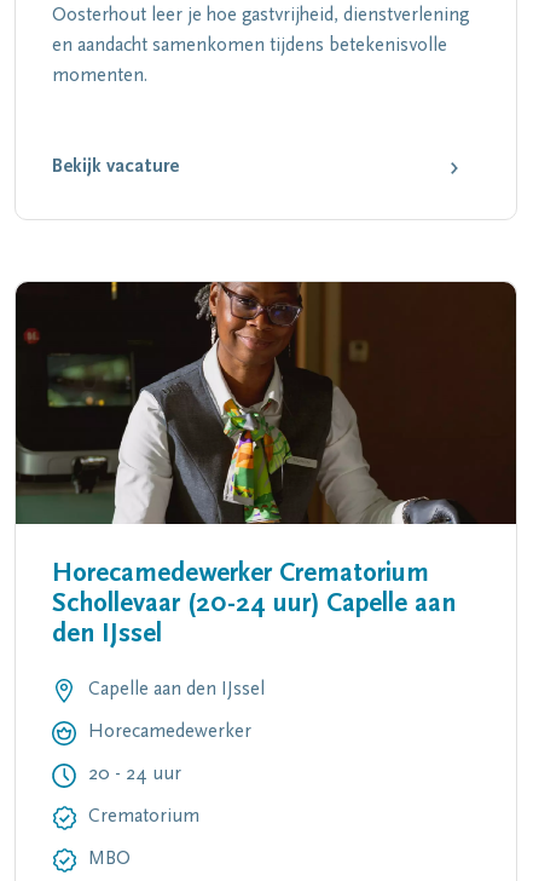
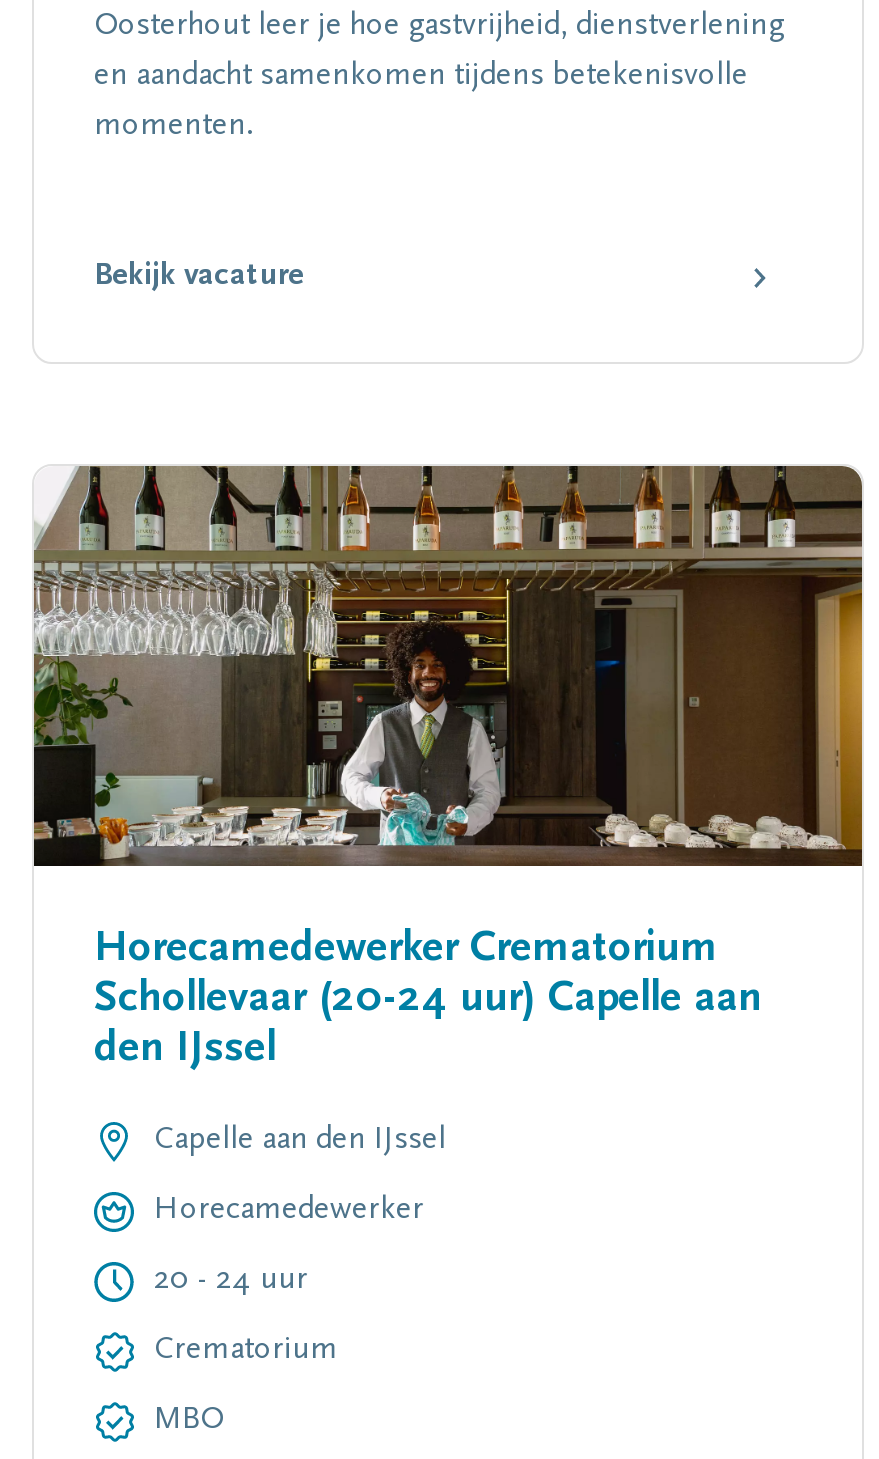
[15,281,517,525] [image] -> [32,464,864,868] [image]

